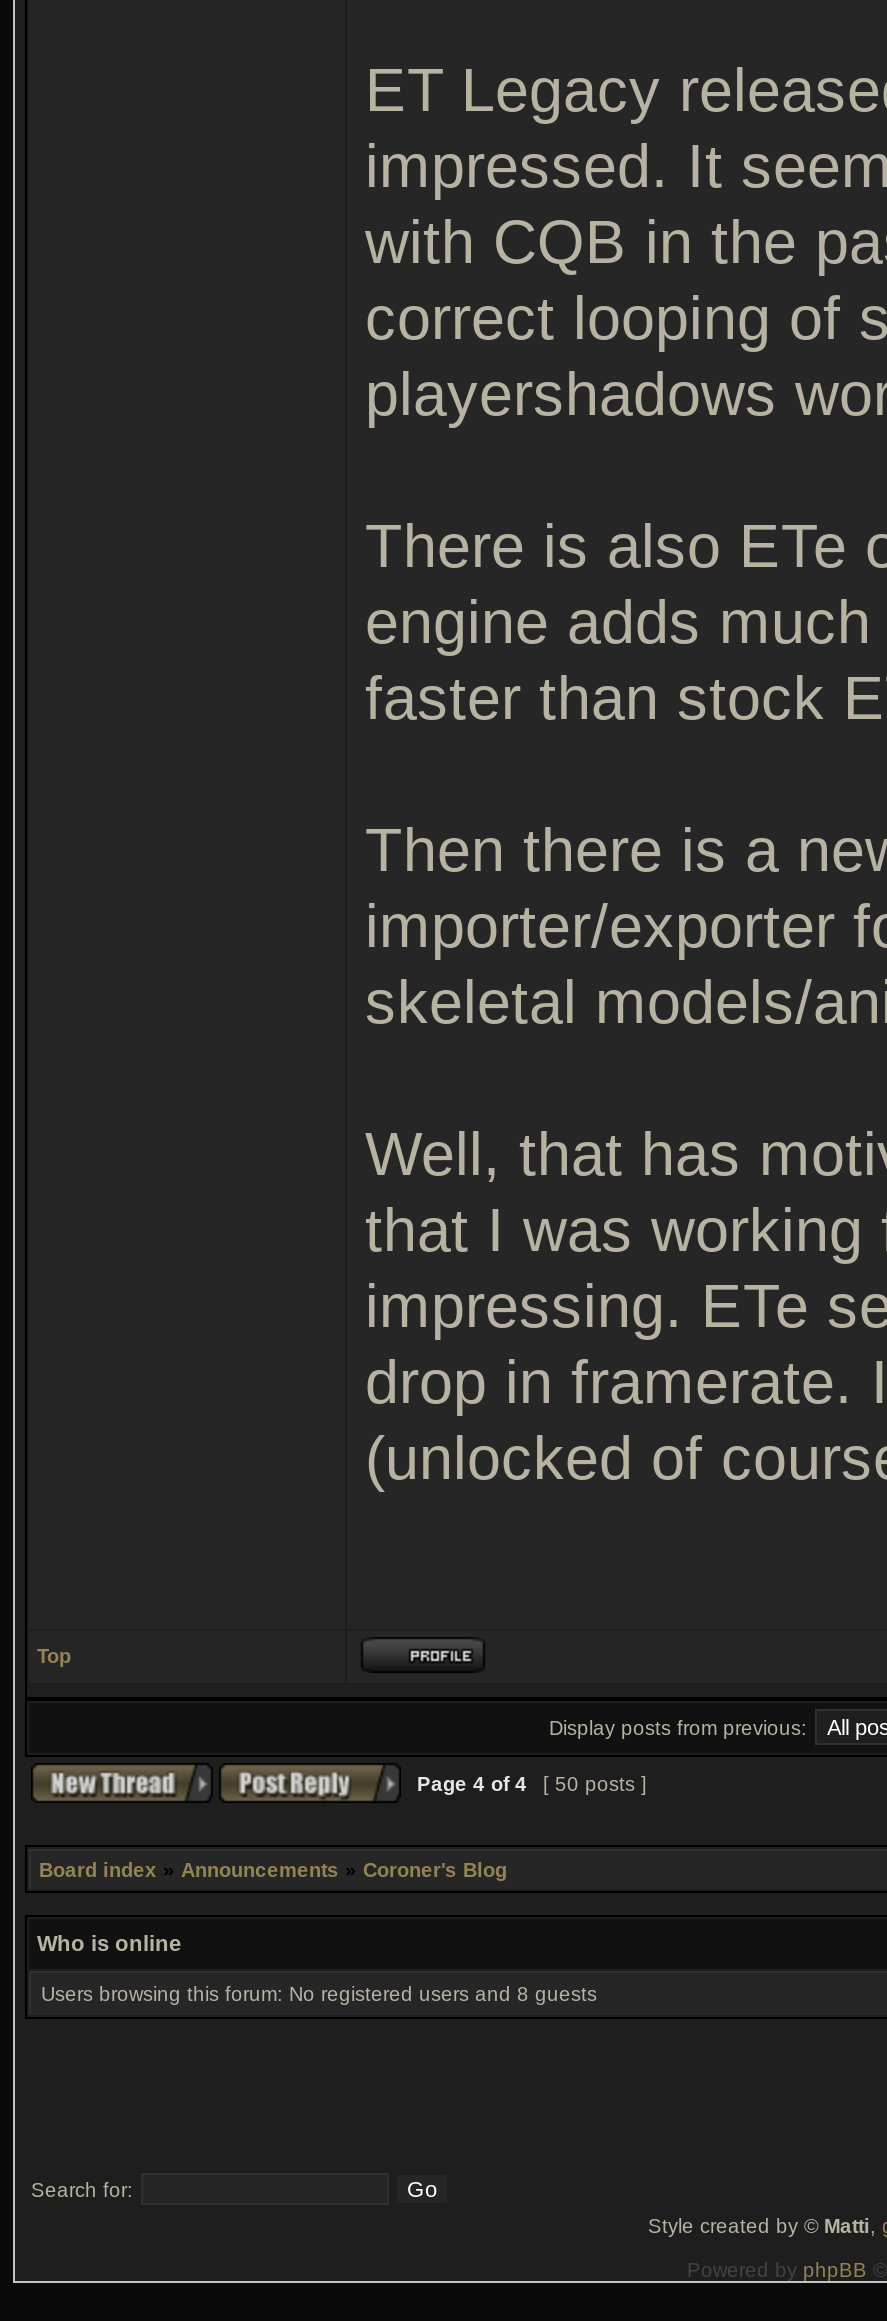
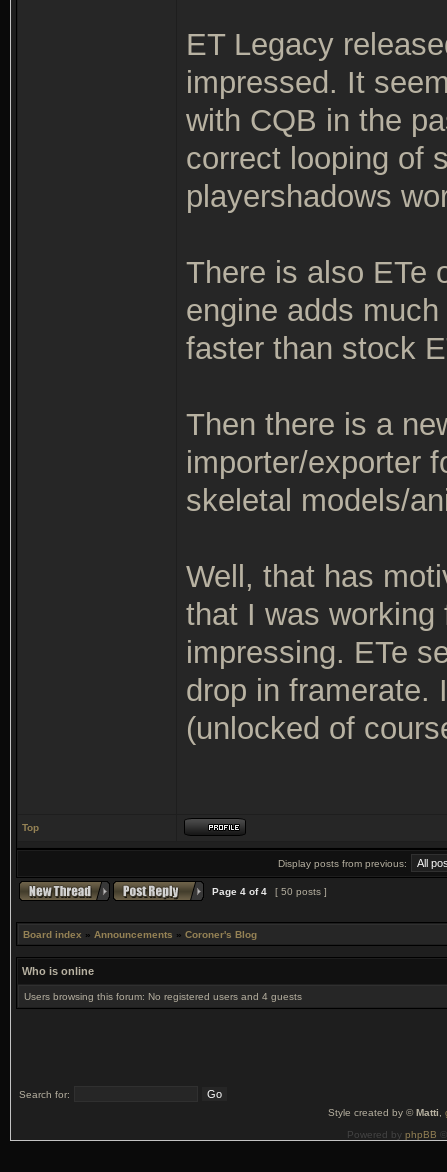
[41,1983,597,2005] Users browsing this forum: No registered users and 8 guests -> [24,991,302,1002] Users browsing this forum: No registered users and 4 guests

